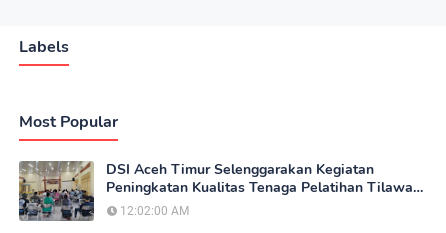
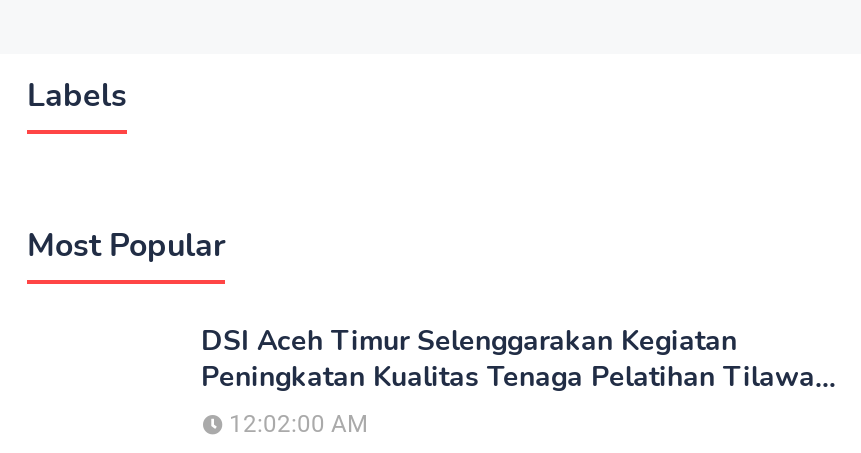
[18,160,95,222] [image] -> none

